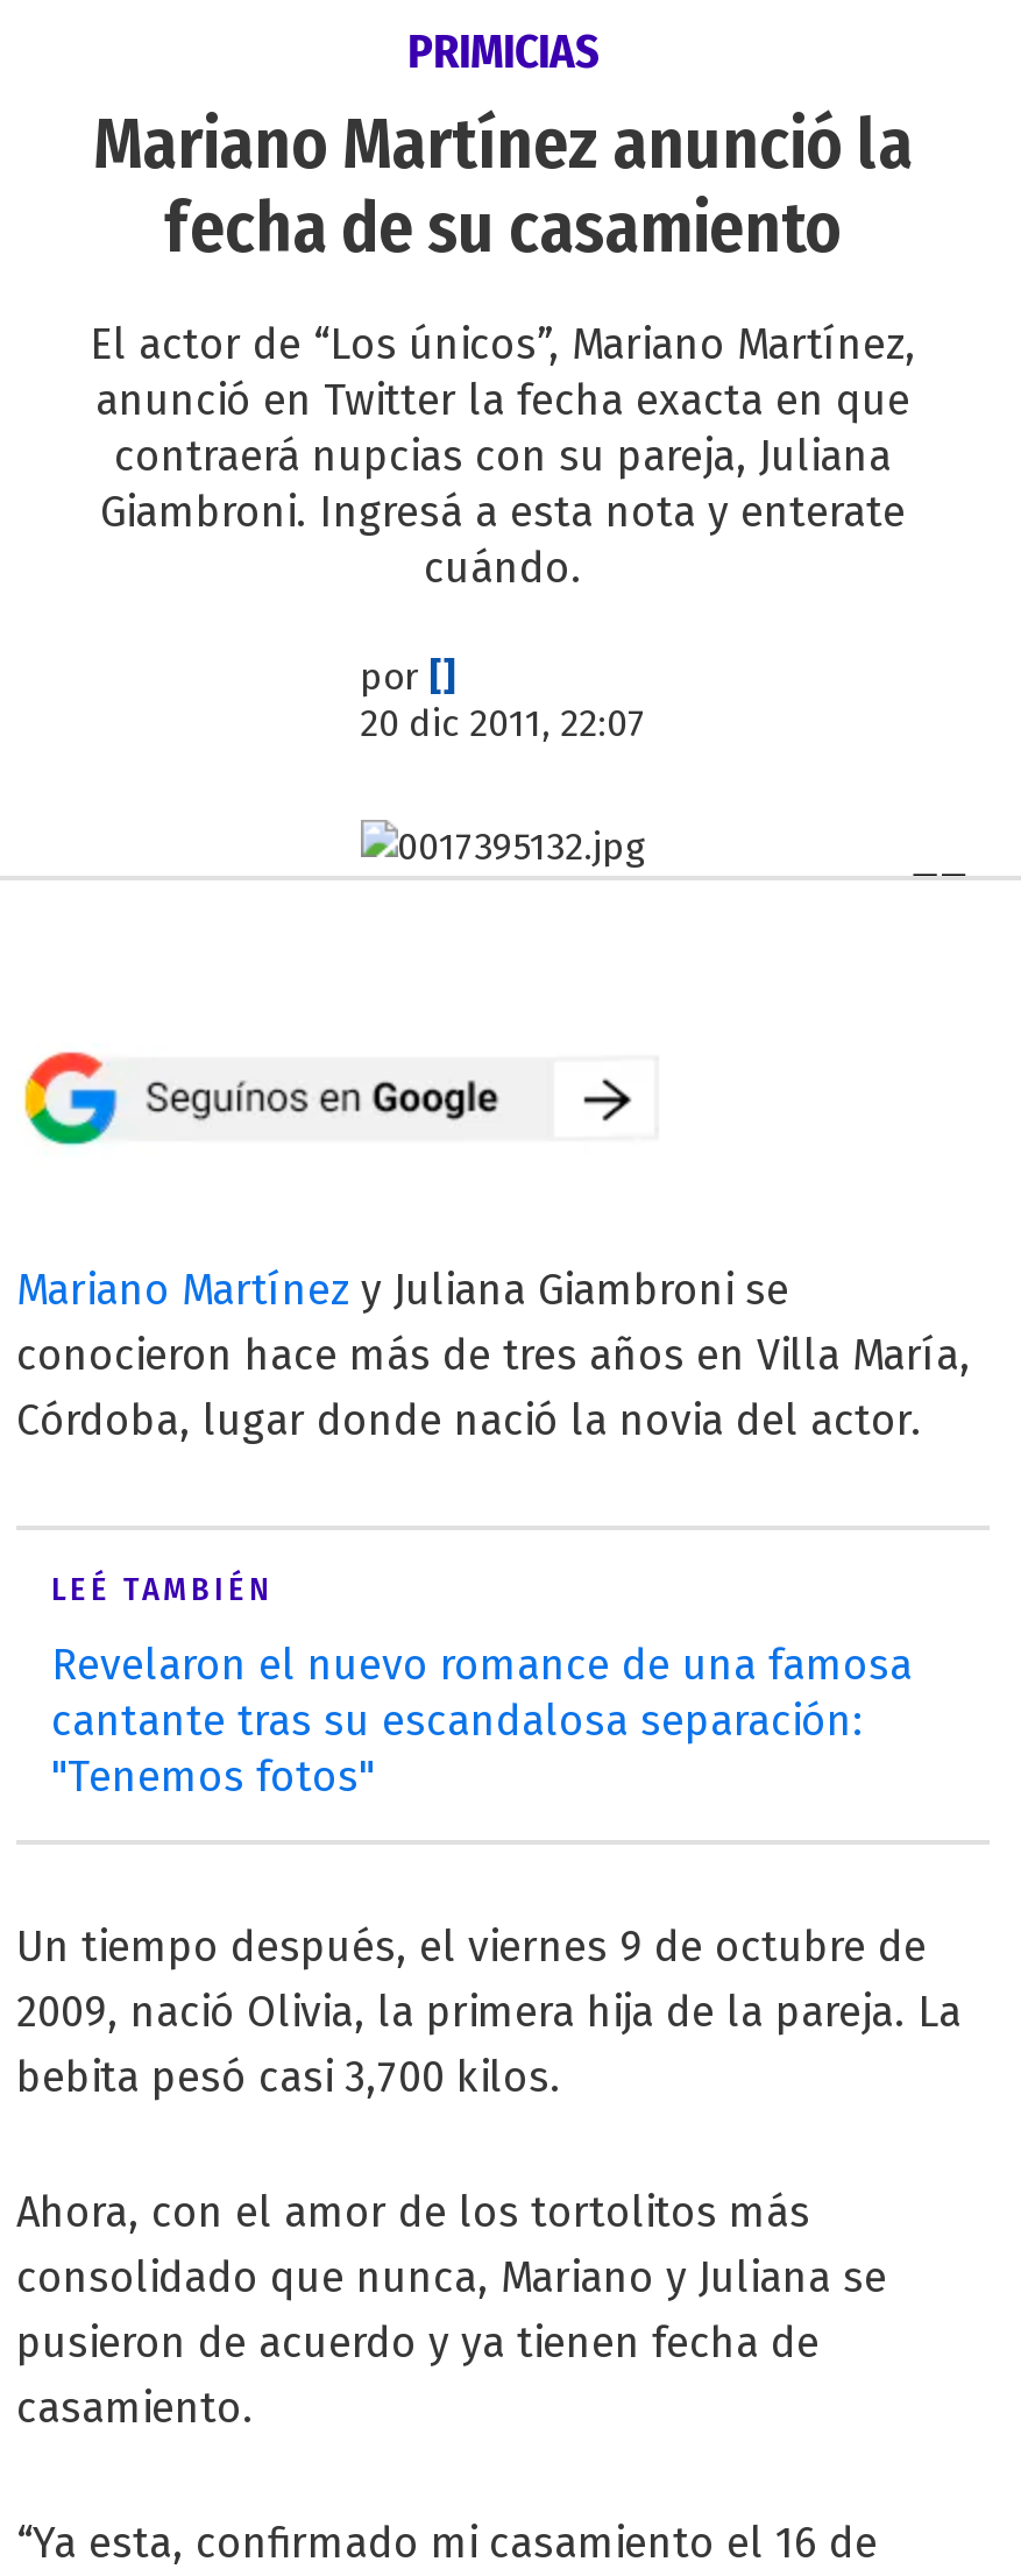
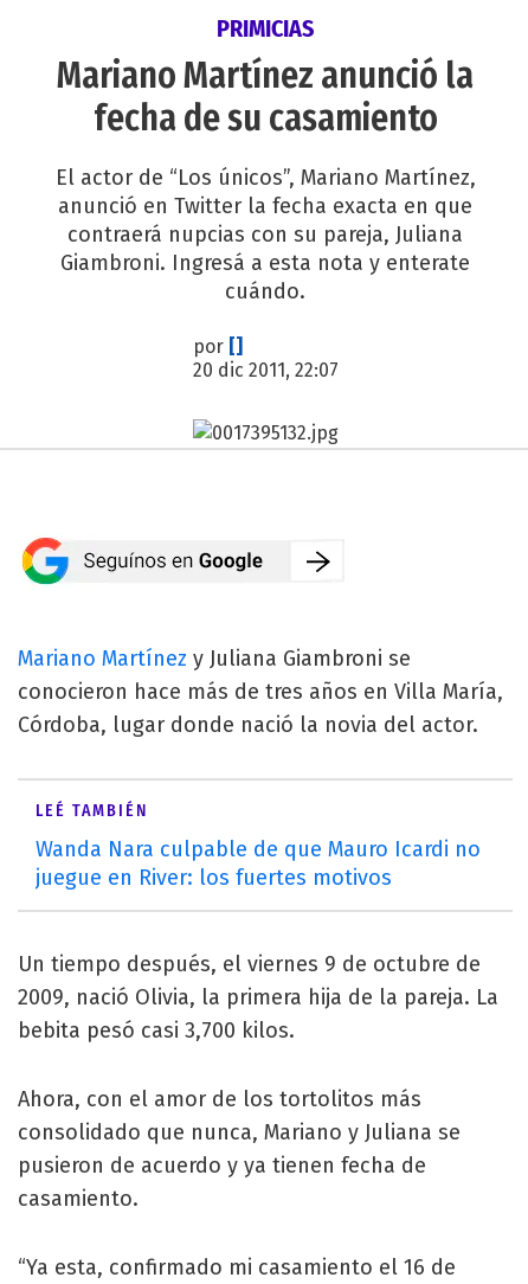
[51,1639,913,1802] Revelaron el nuevo romance de una famosa | cantante tras su escandalosa separación: | "Tenemos fotos" -> [36,836,481,891] Wanda Nara culpable de que Mauro Icardi no | juegue en River: los fuertes motivos

